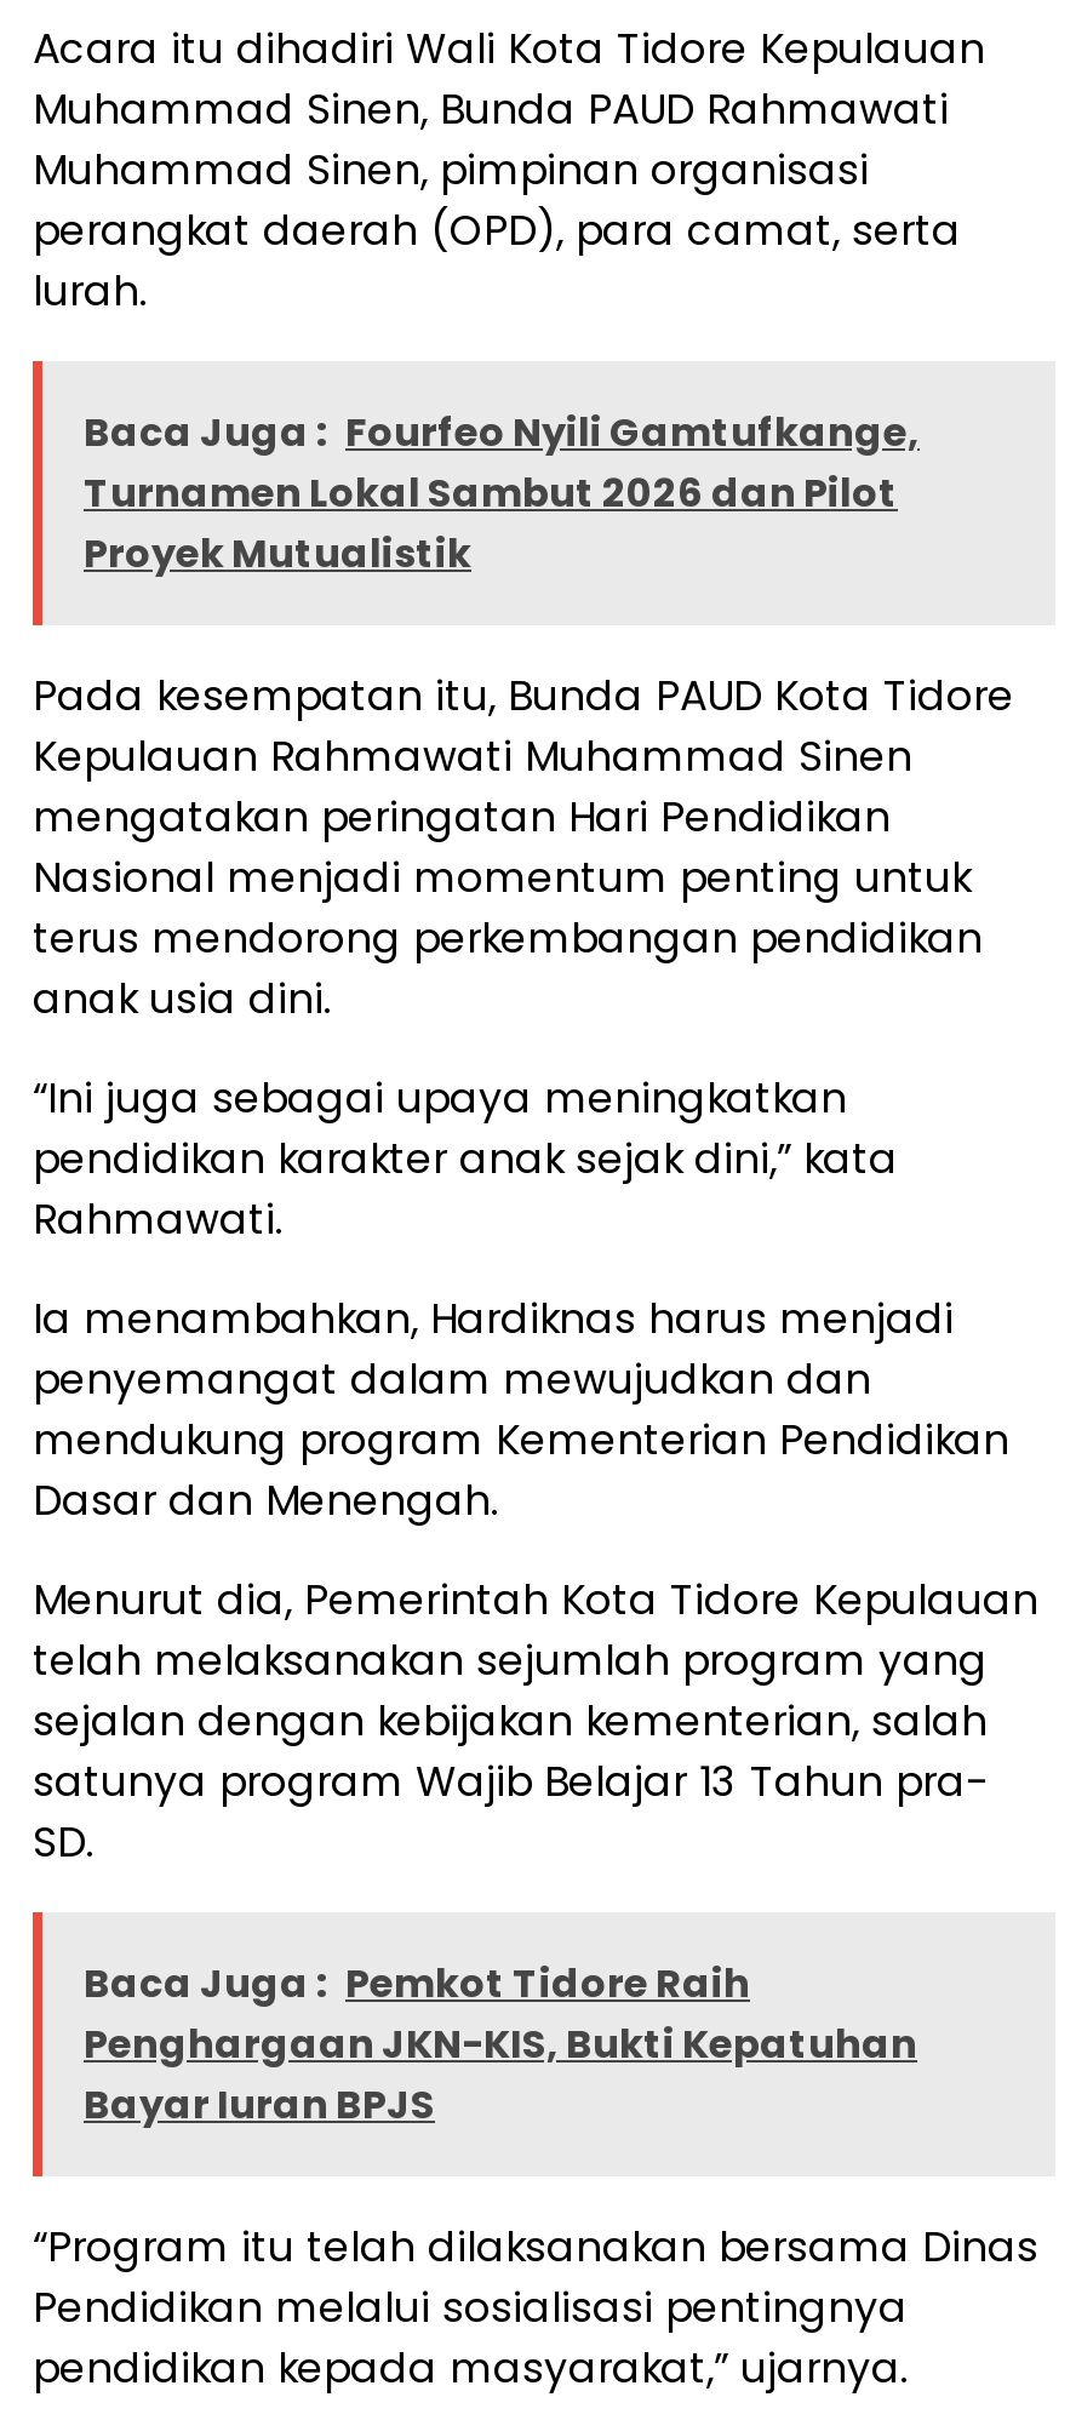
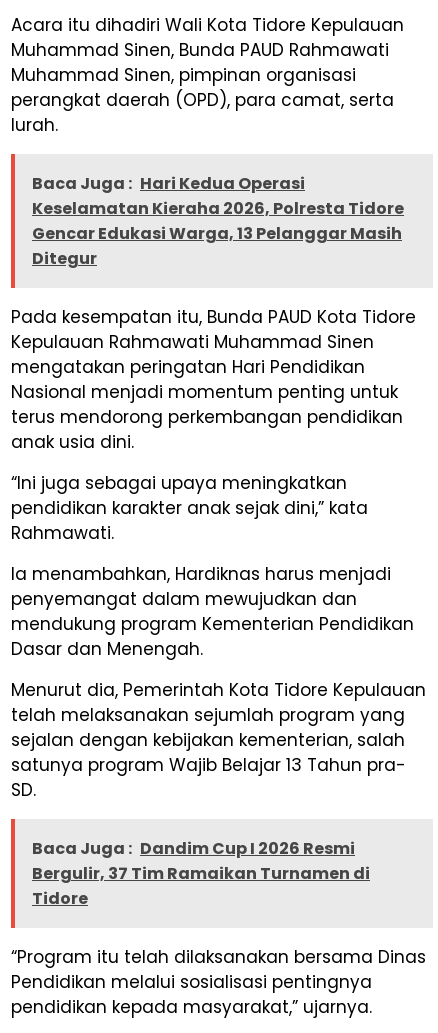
[84,406,920,583] Baca Juga : Fourfeo Nyili Gamtufkange, | Turnamen Lokal Sambut 2026 dan Pilot | Proyek Mutualistik -> [32,172,404,270] Baca Juga : Hari Kedua Operasi | Keselamatan Kieraha 2026, Polresta Tidore | Gencar Edukasi Warga, 13 Pelanggar Masih | Ditegur
[84,1957,917,2134] Baca Juga : Pemkot Tidore Raih | Penghargaan JKN-KIS, Bukti Kepatuhan | Bayar Iuran BPJS -> [32,837,370,910] Baca Juga : Dandim Cup I 2026 Resmi | Bergulir, 37 Tim Ramaikan Turnamen di | Tidore

